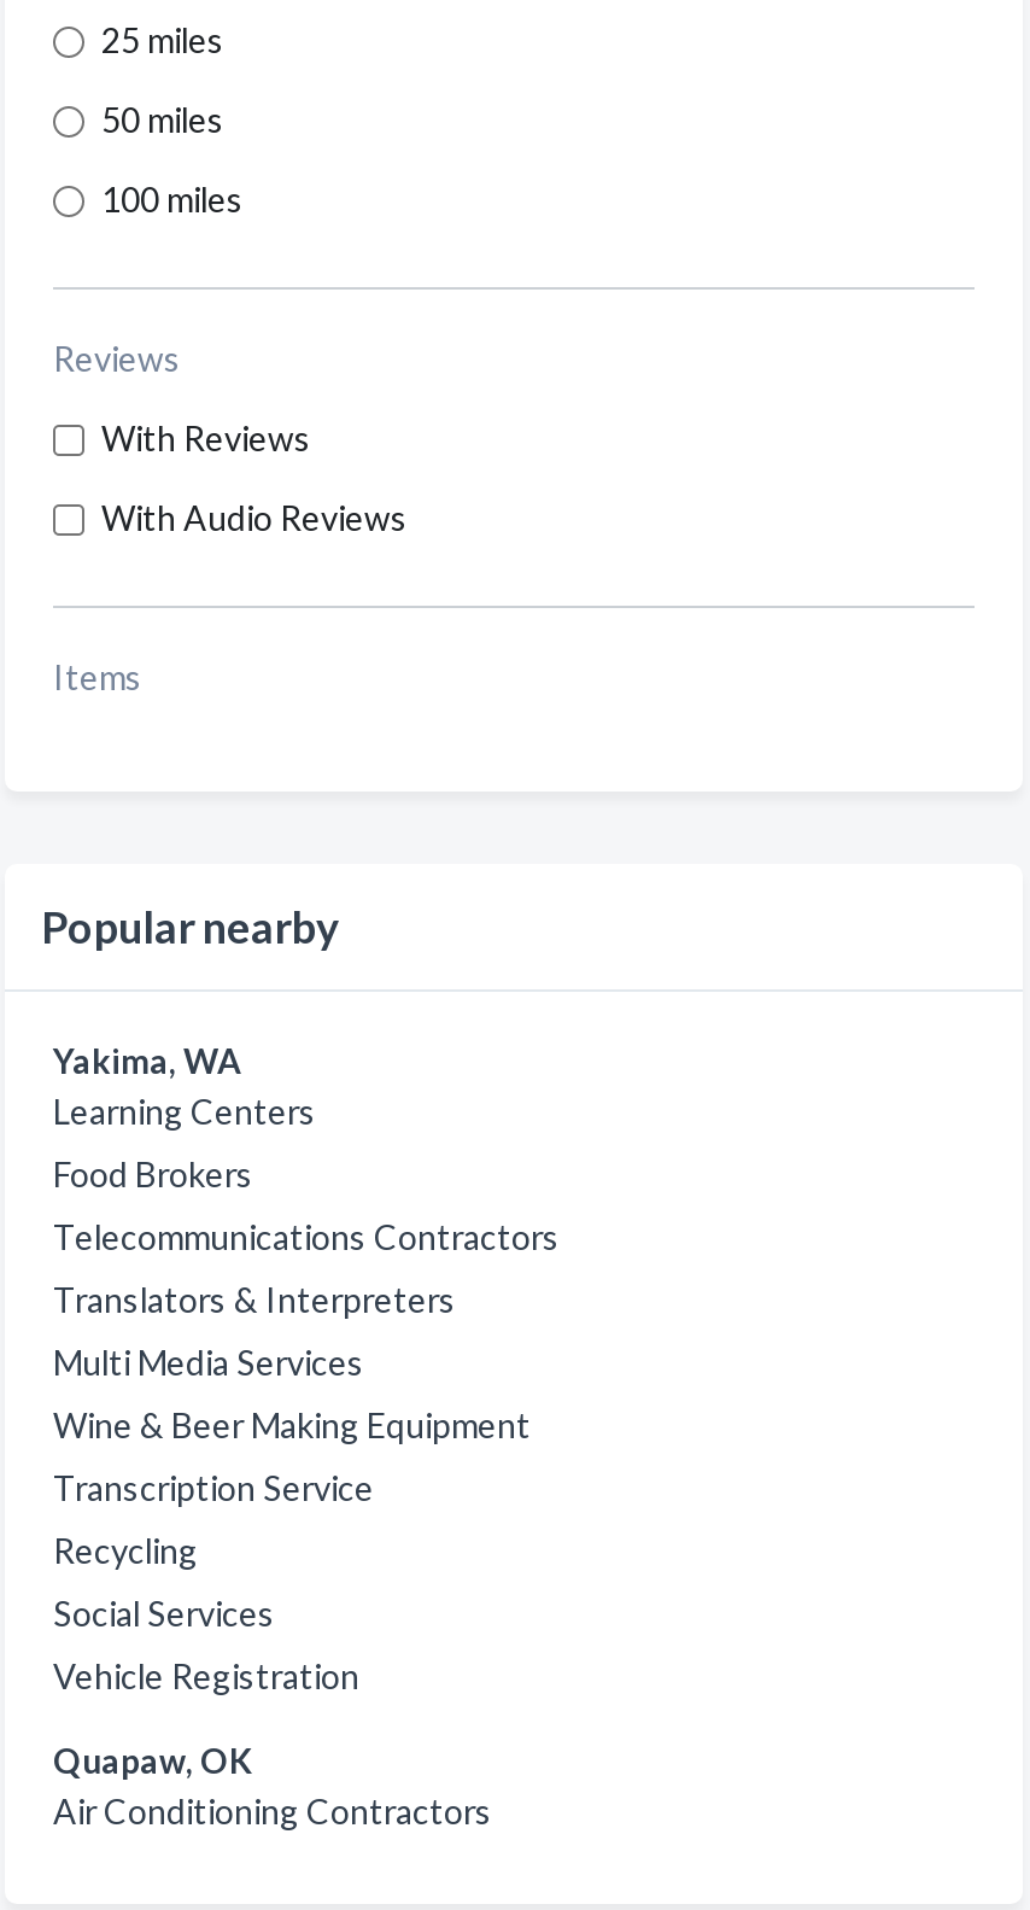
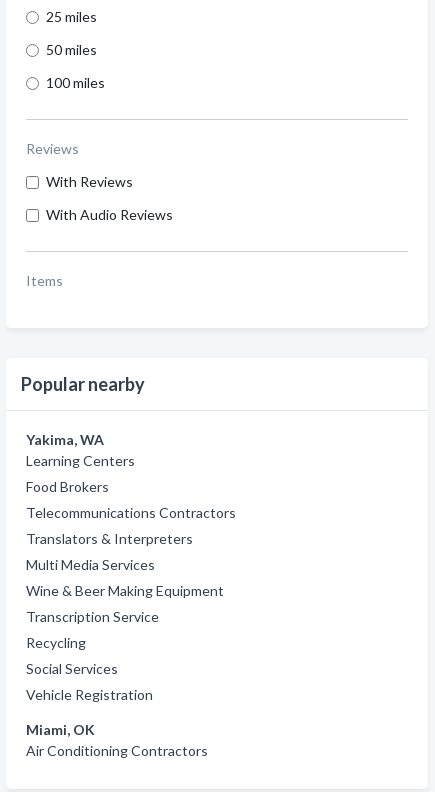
[53,1740,253,1781] Quapaw, OK -> [26,721,95,738] Miami, OK

